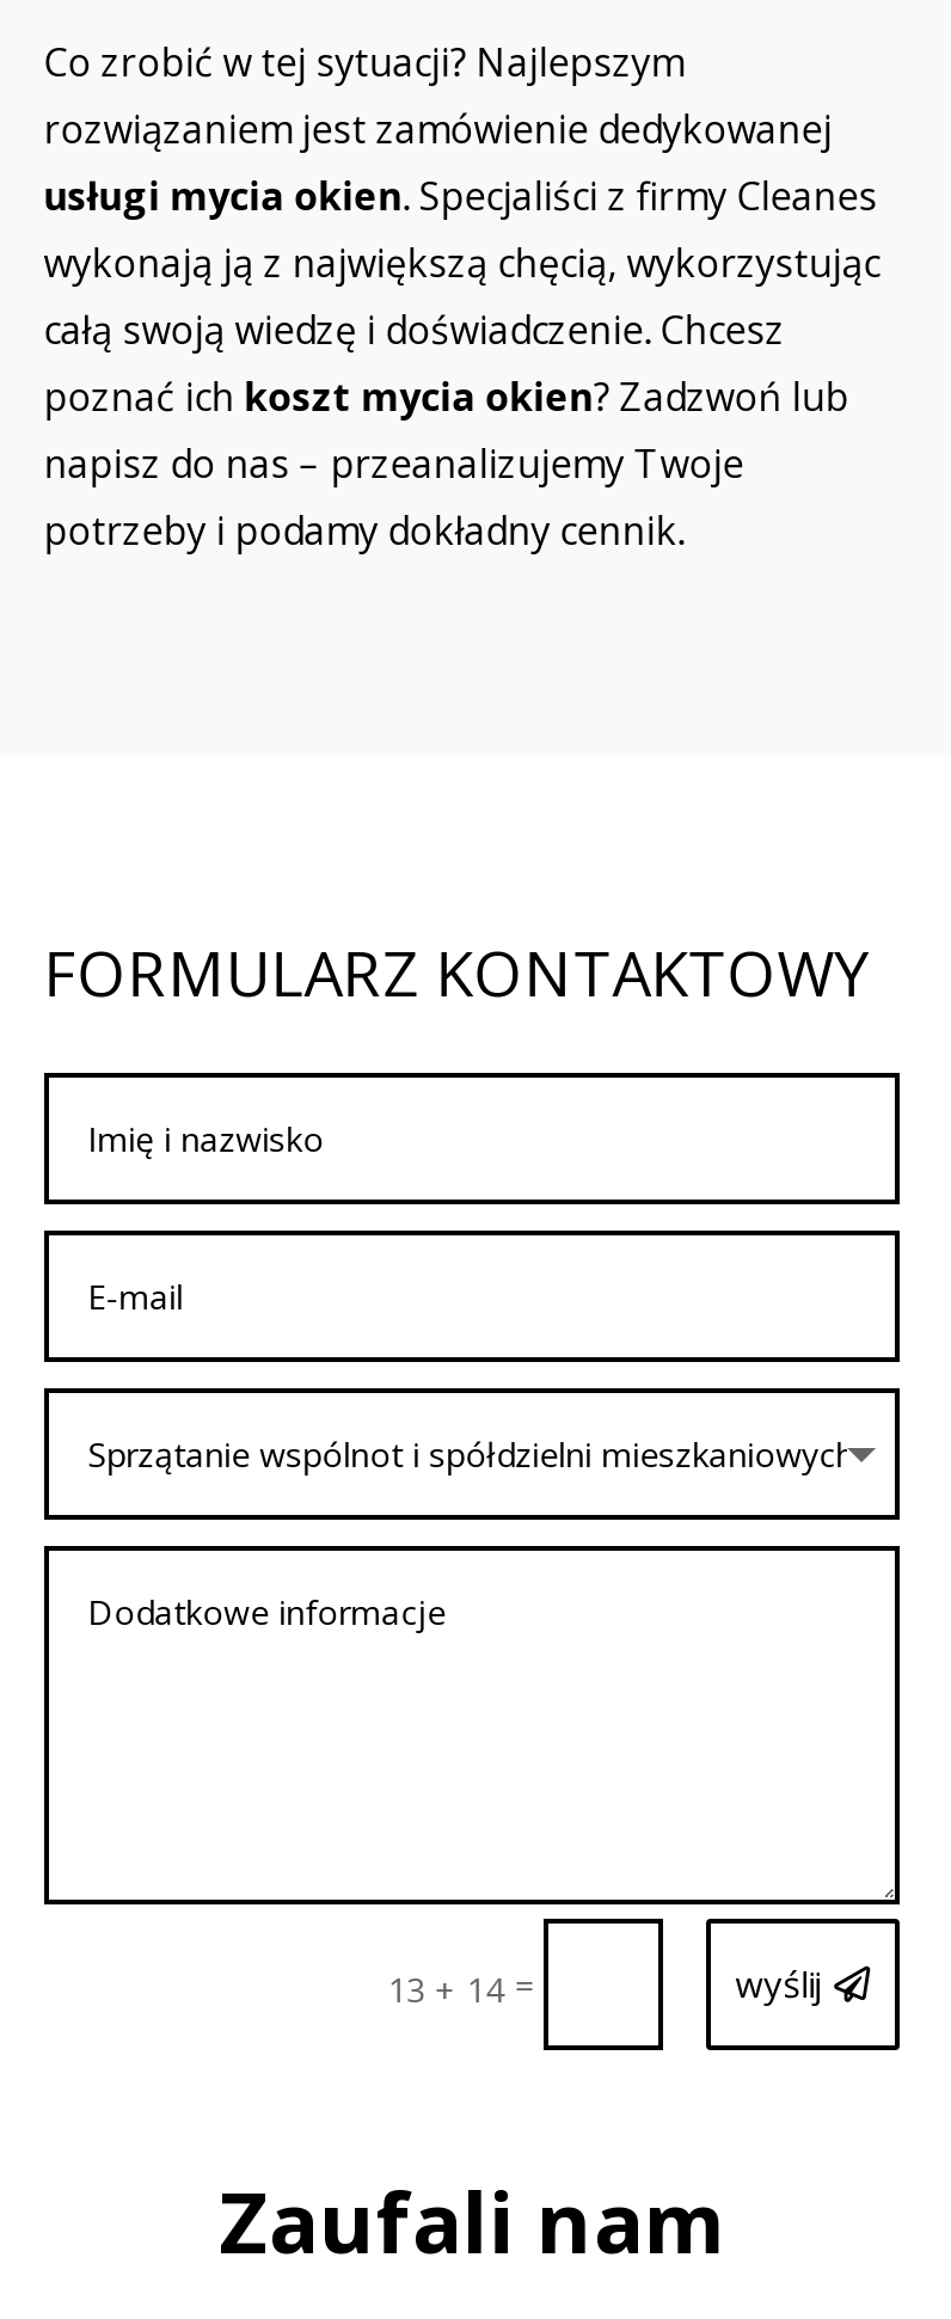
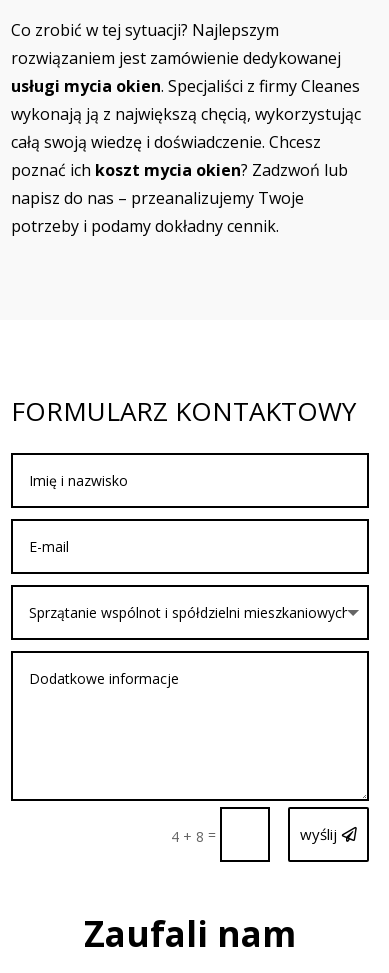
[388,1961,543,2011] 13 + 14 = -> [171,825,220,846] 4 + 8 =

